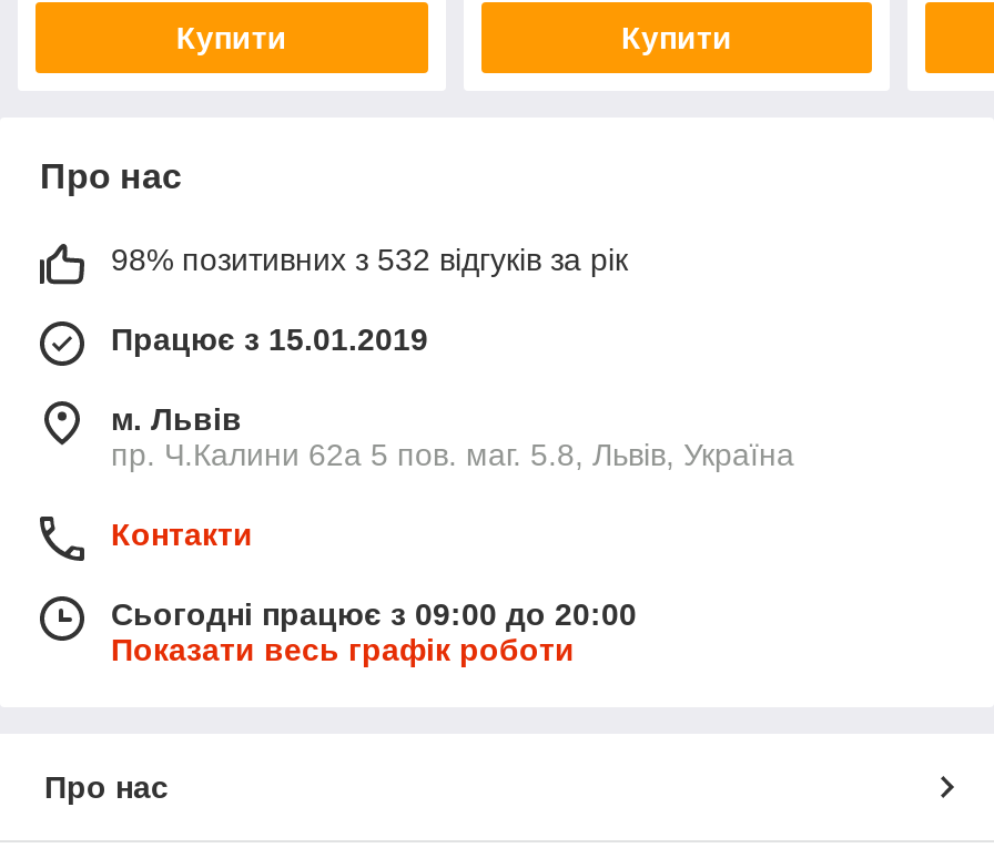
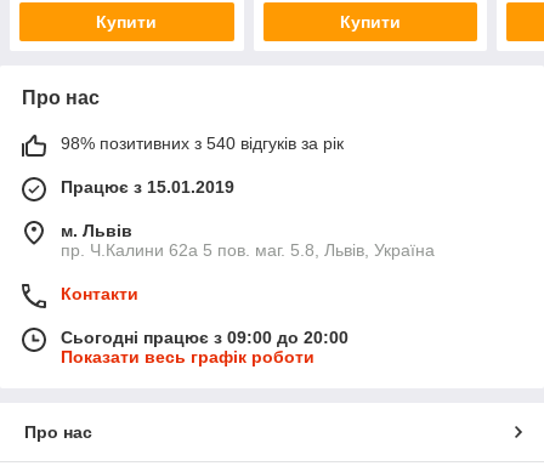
[111,241,628,276] 98% позитивних з 532 відгуків за рік -> [61,133,344,152] 98% позитивних з 540 відгуків за рік

